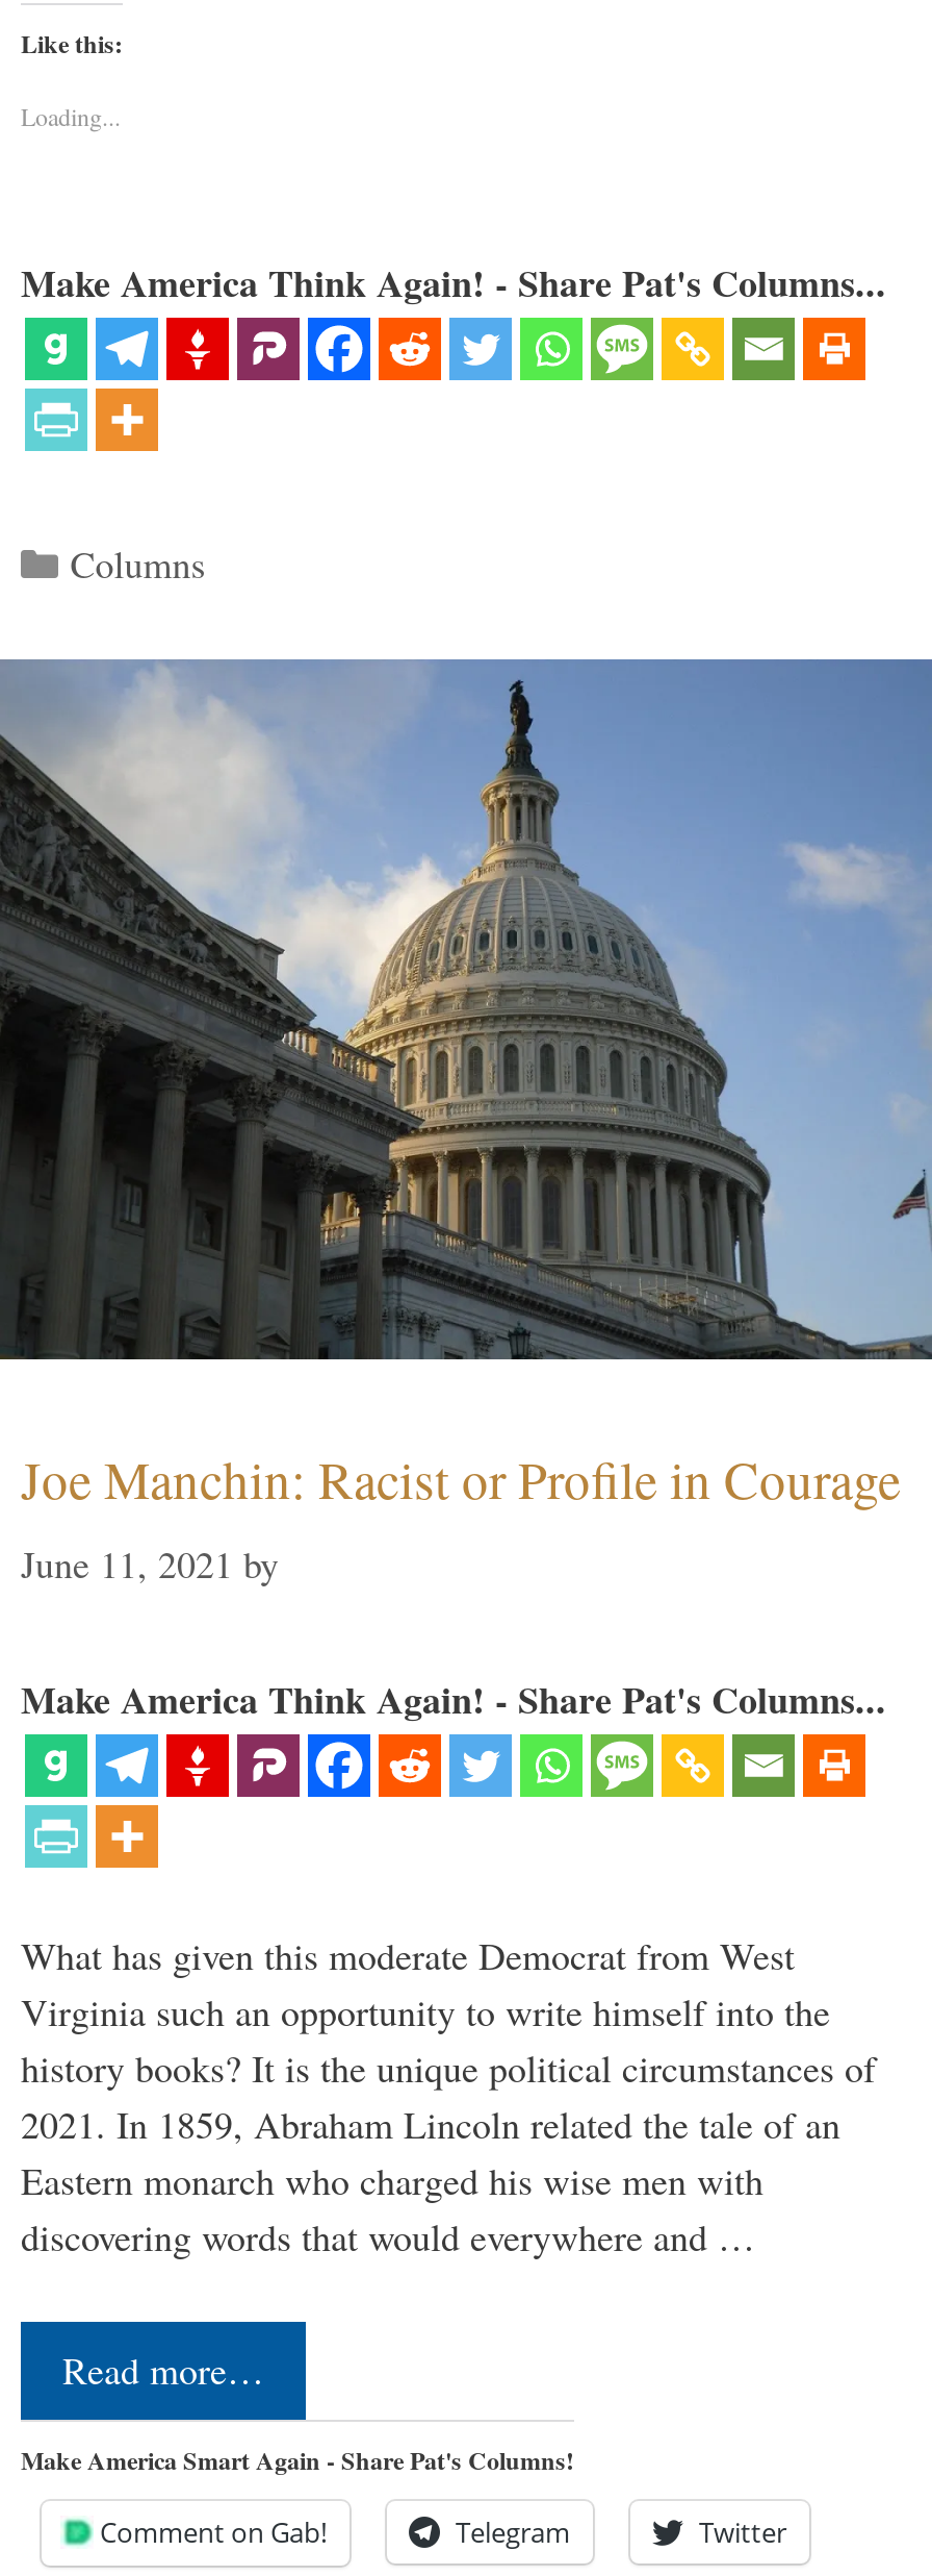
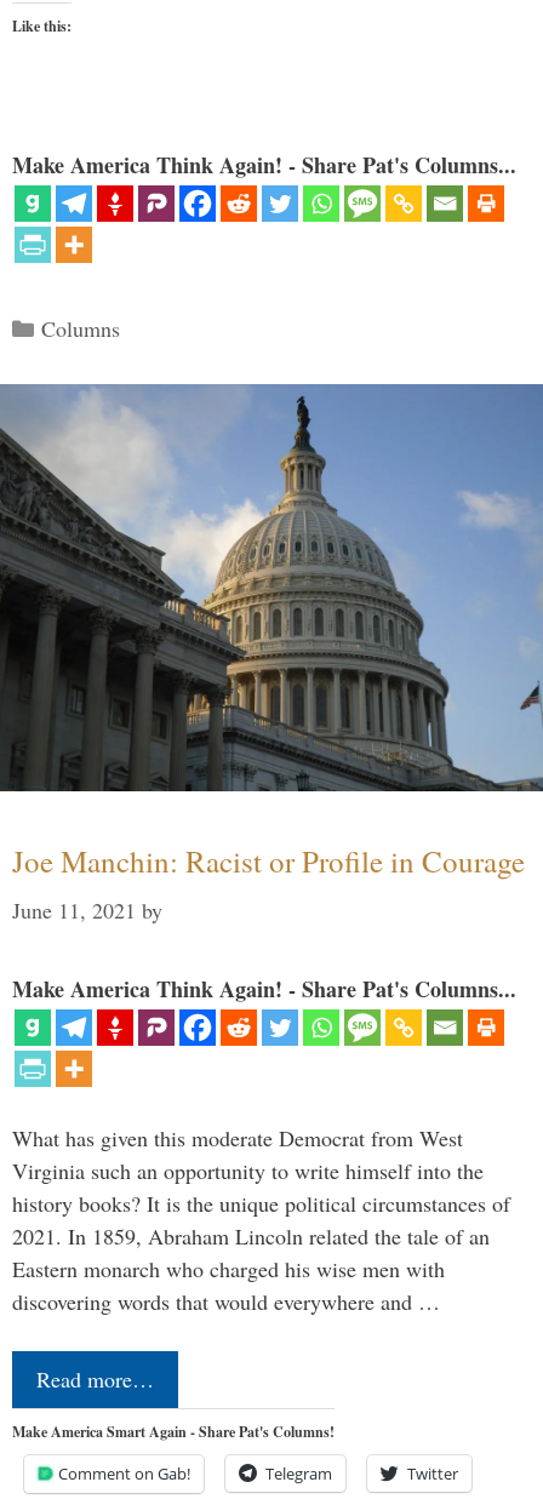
[21,99,121,132] Loading... -> none

